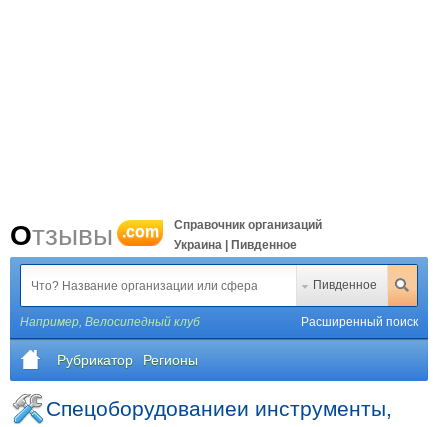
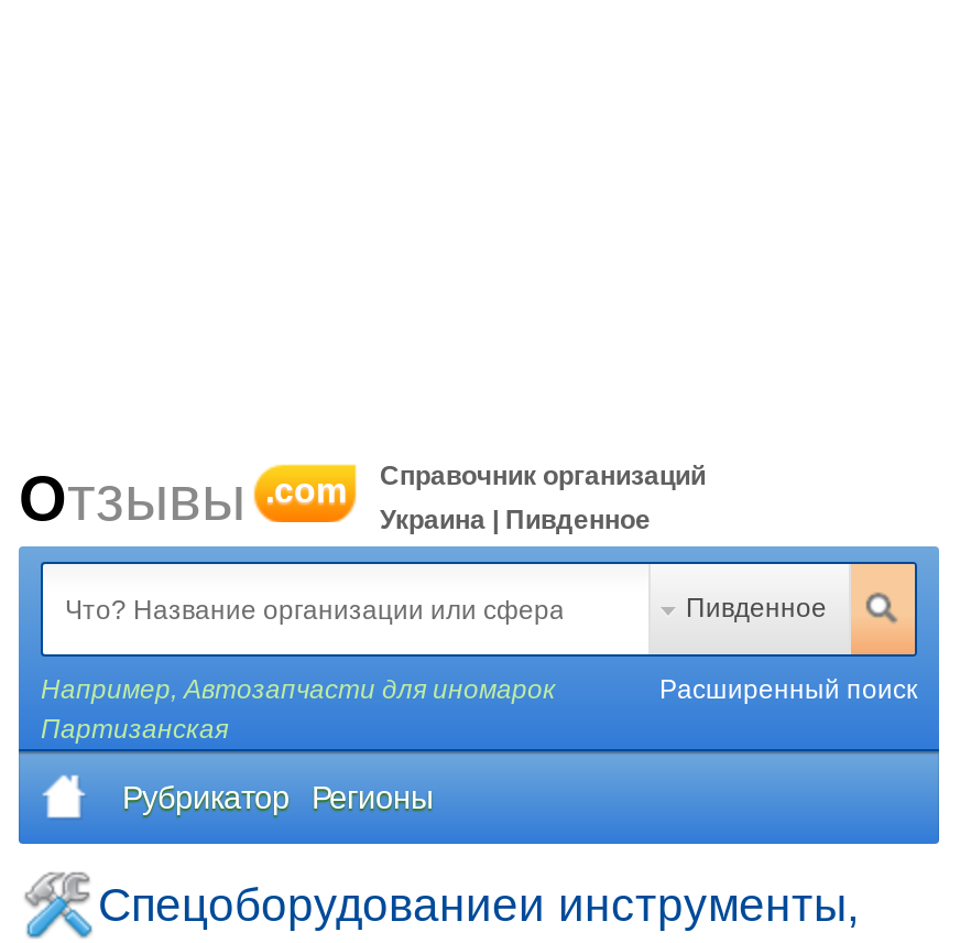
[20,315,200,329] Например, Велосипедный клуб -> [41,674,556,745] Например, Автозапчасти для иномарок | Партизанская

